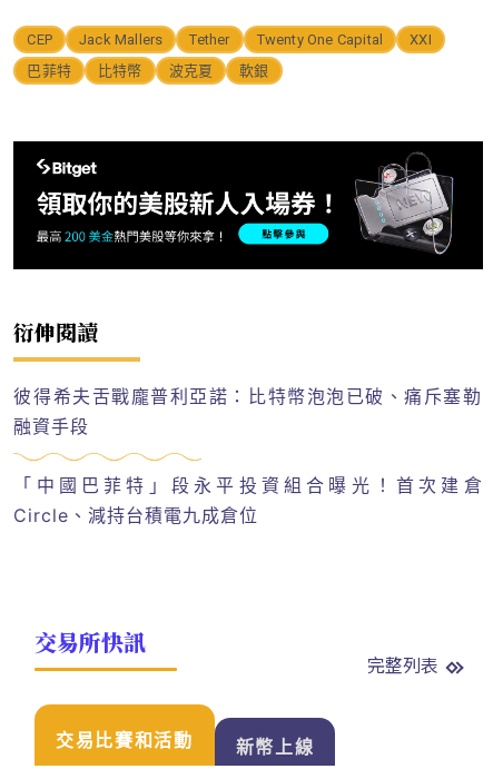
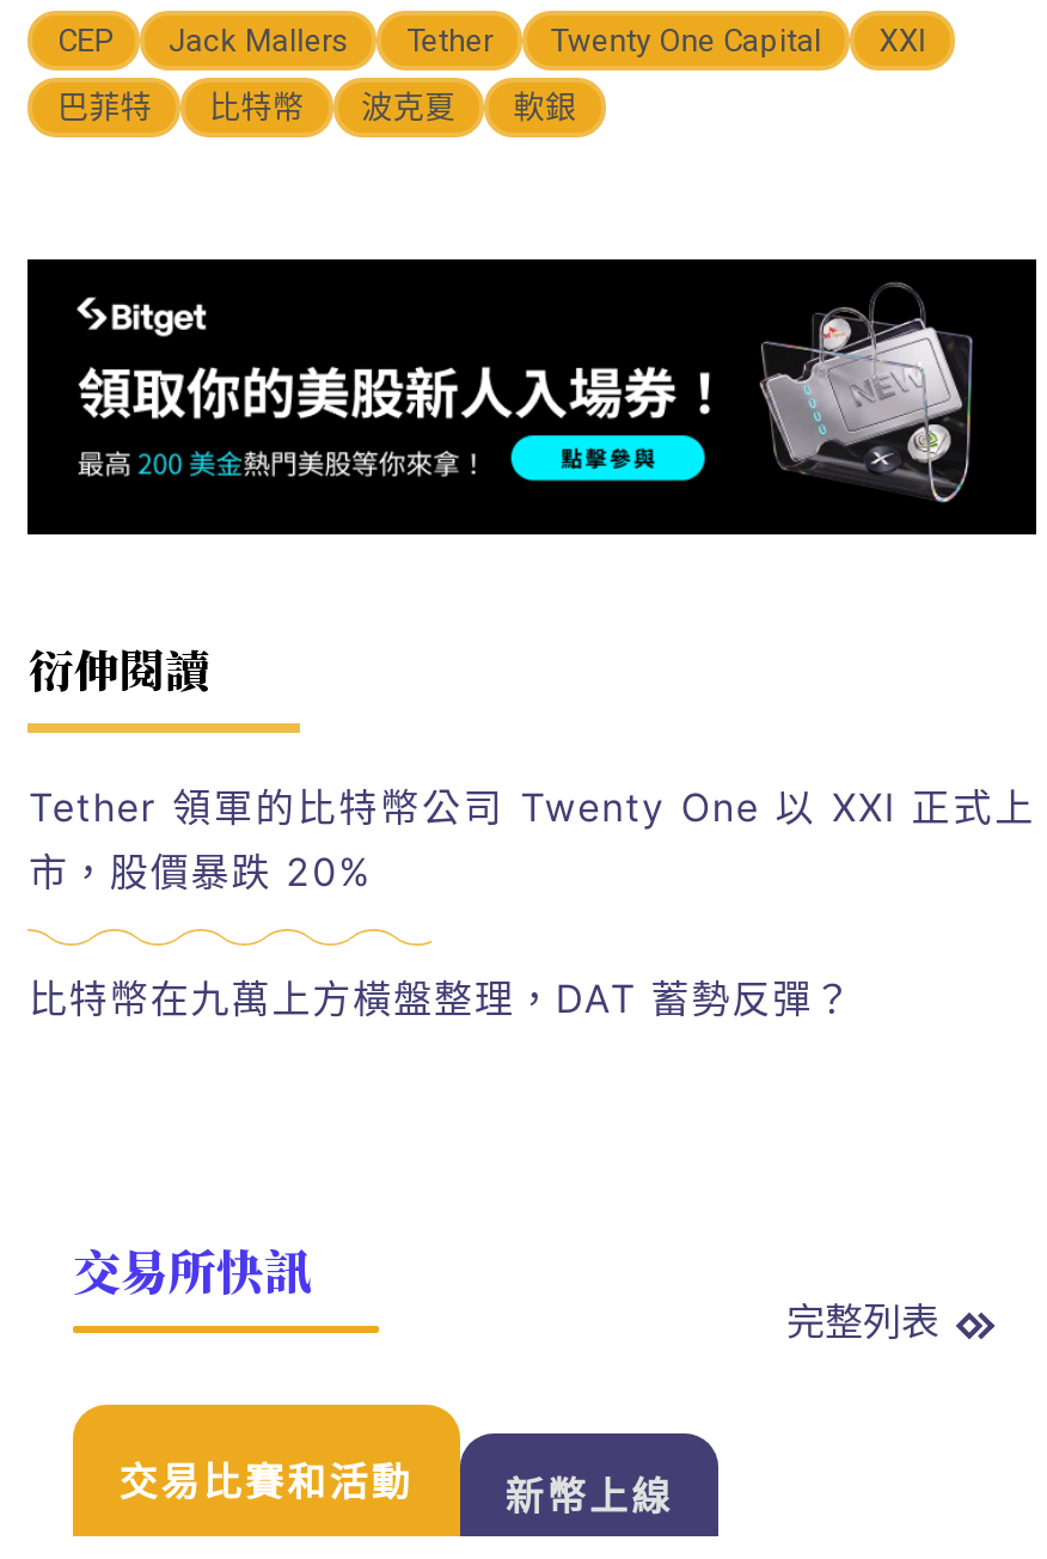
[14,386,483,438] 彼得希夫舌戰龐普利亞諾：比特幣泡泡已破、痛斥塞勒 | 融資手段 -> [28,784,1035,897] Tether 領軍的比特幣公司 Twenty One 以 XXI 正式上 | 市，股價暴跌 20%
[14,474,483,526] 「中國巴菲特」段永平投資組合曝光！首次建倉 | Circle、減持台積電九成倉位 -> [28,974,854,1022] 比特幣在九萬上方橫盤整理，DAT 蓄勢反彈？

